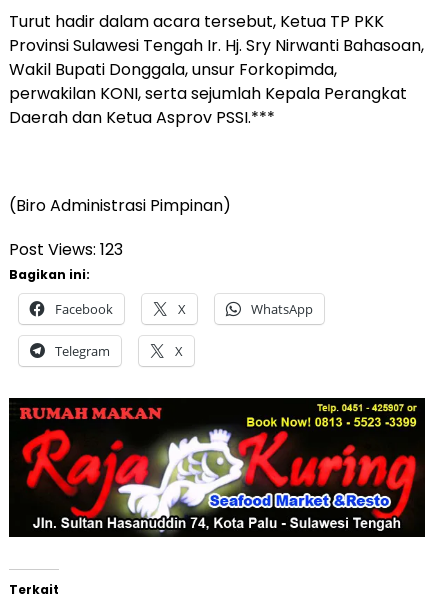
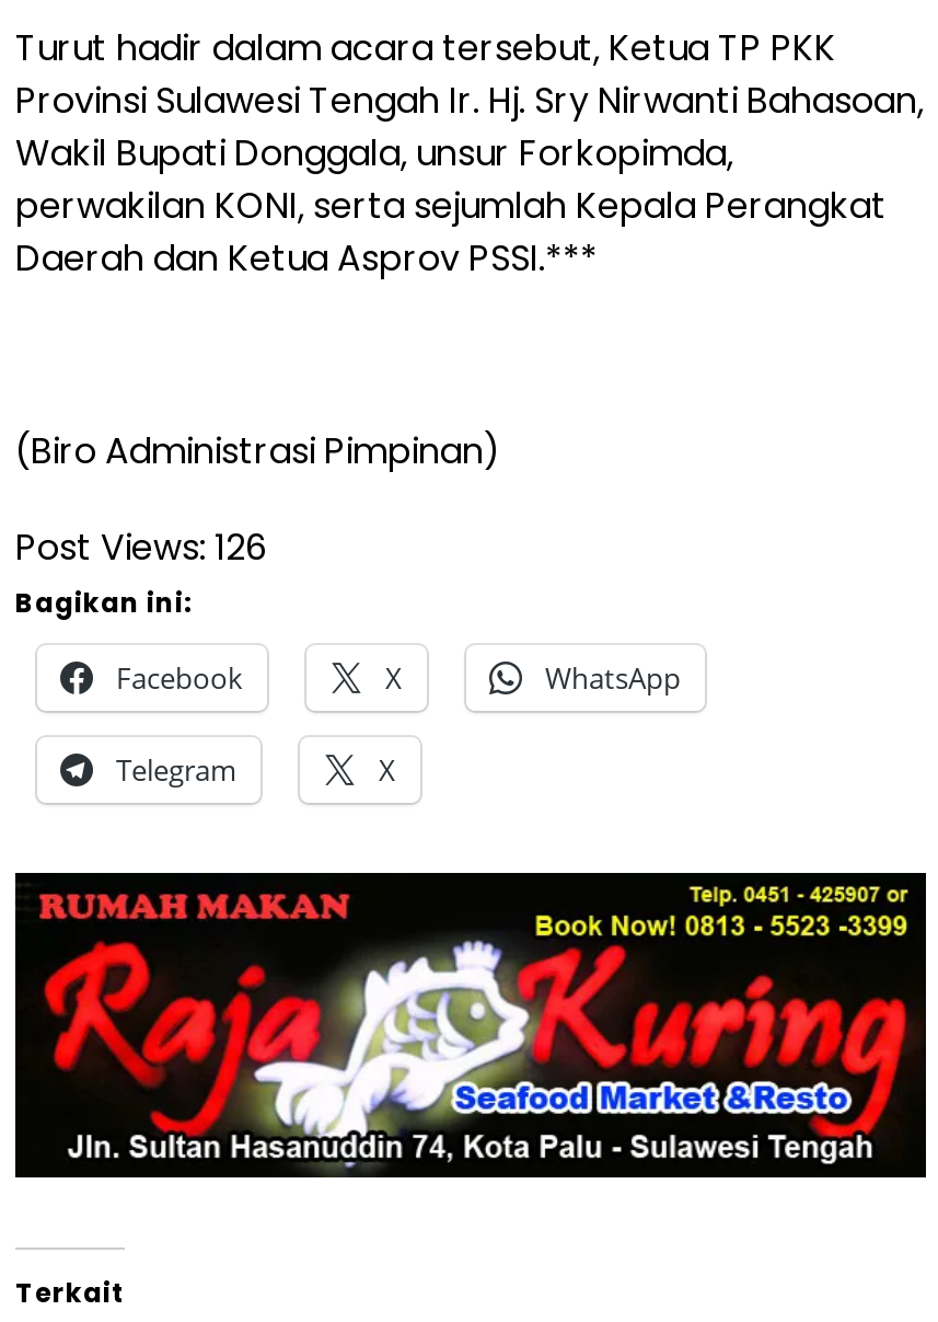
[9,238,123,261] Post Views: 123 -> [15,523,267,573] Post Views: 126

